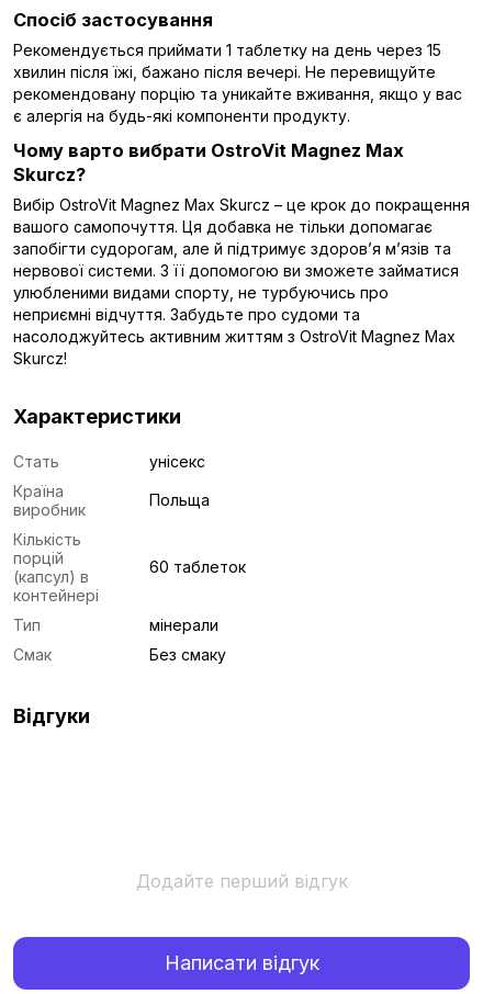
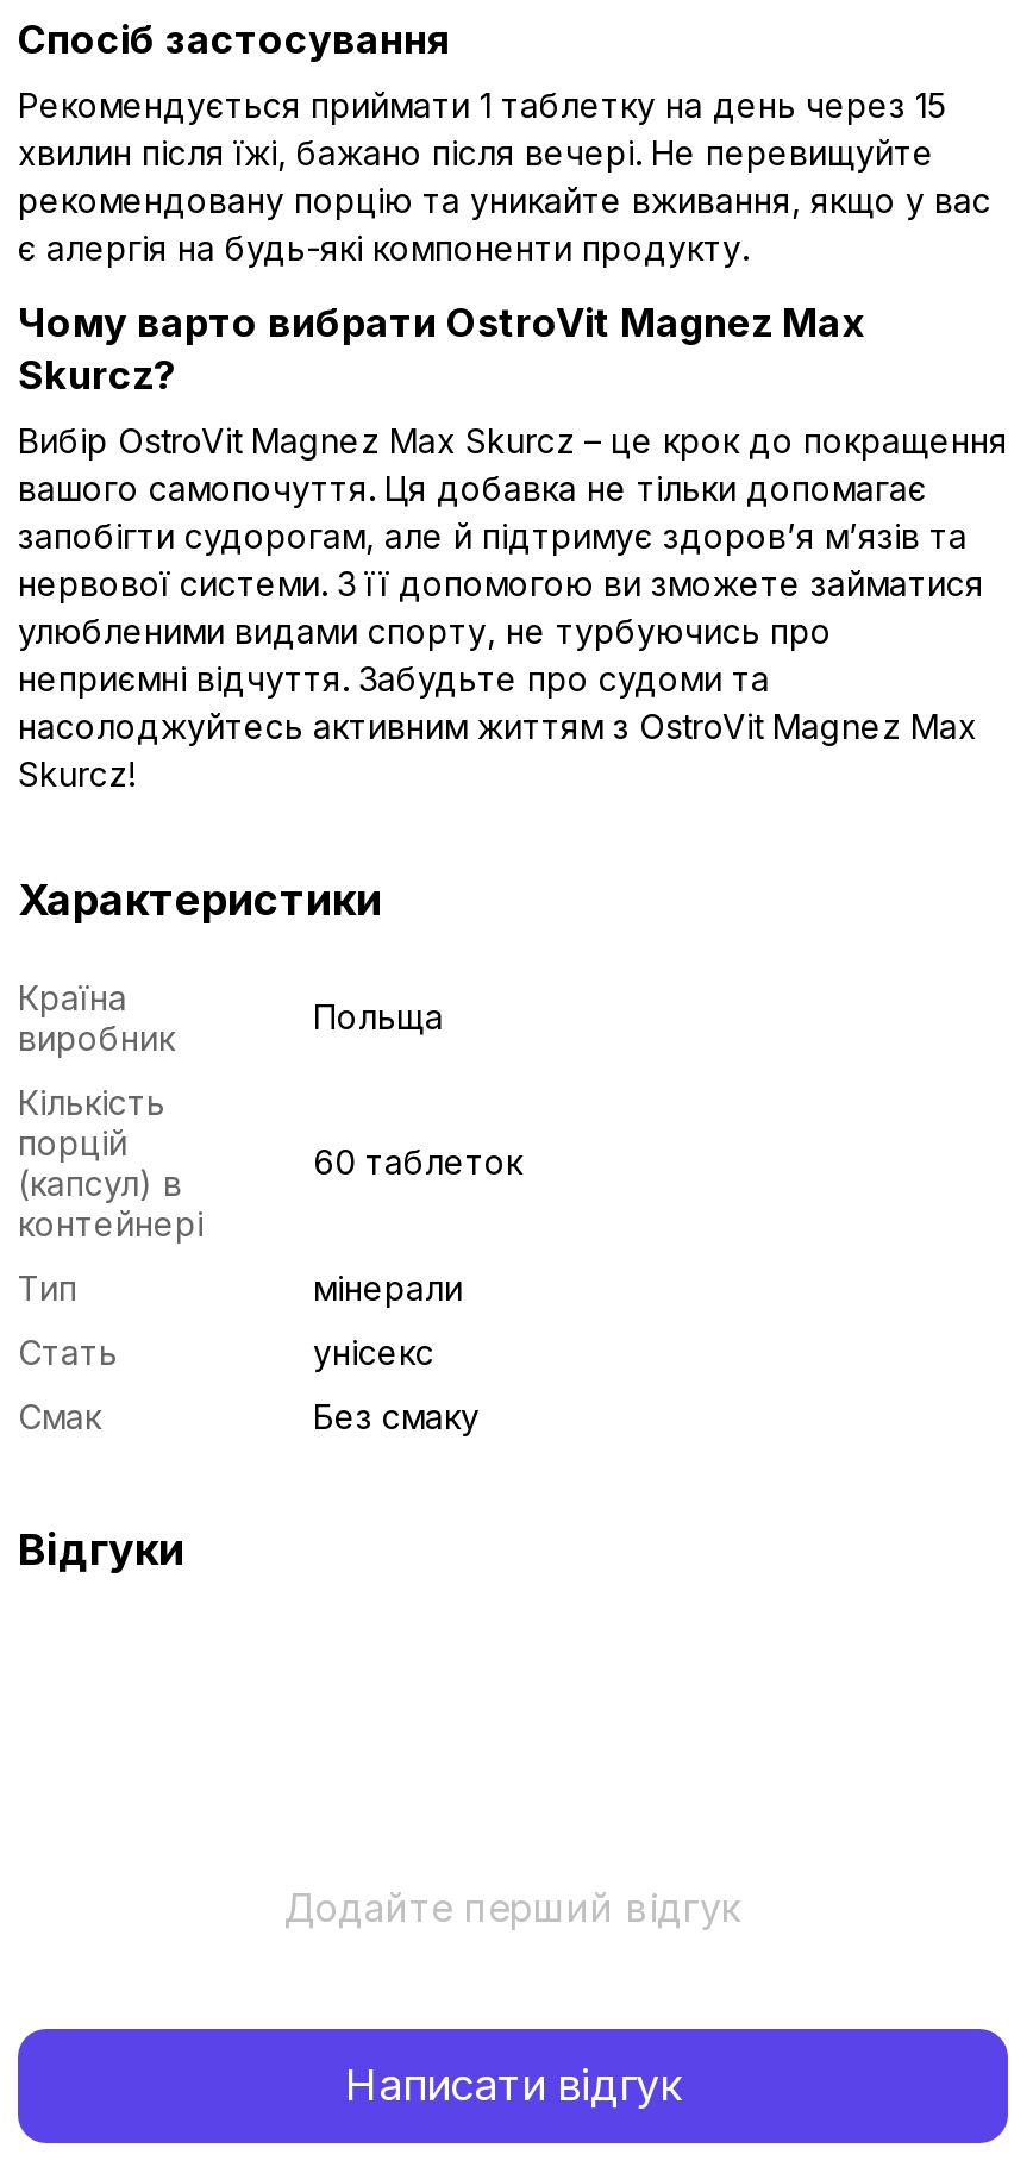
moved [13,452,205,471] -> [18,1331,434,1372]: Стать | унісекс
moved [13,482,246,634] -> [18,977,522,1308]: Країна | виробник | Польща | ... | Тип | мінерали

